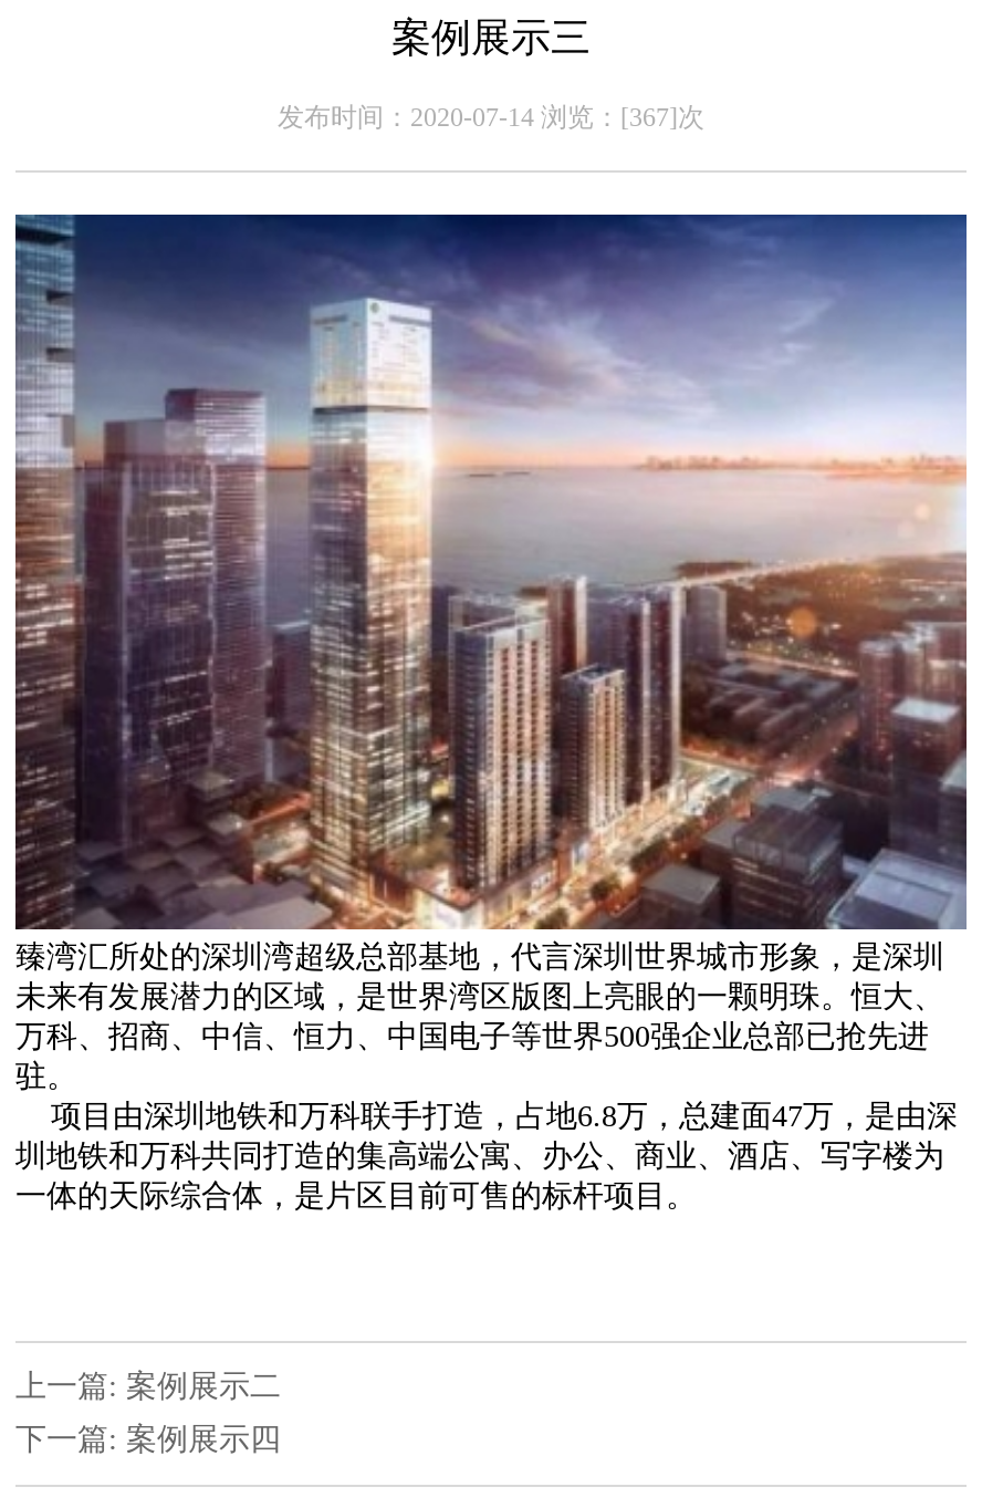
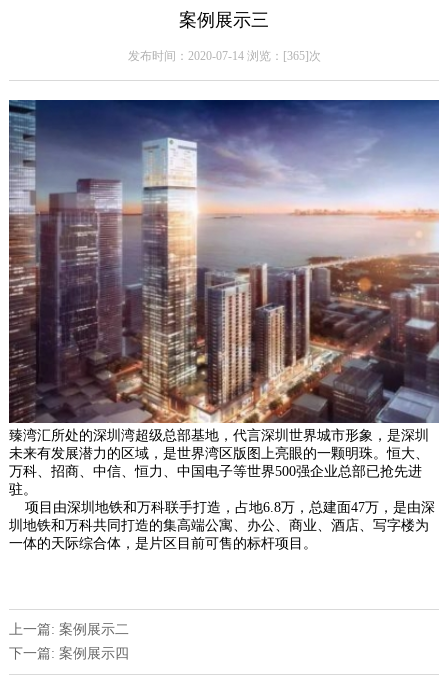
[278,102,704,133] 发布时间：2020-07-14 浏览：[367]次 -> [127,49,320,63] 发布时间：2020-07-14 浏览：[365]次

